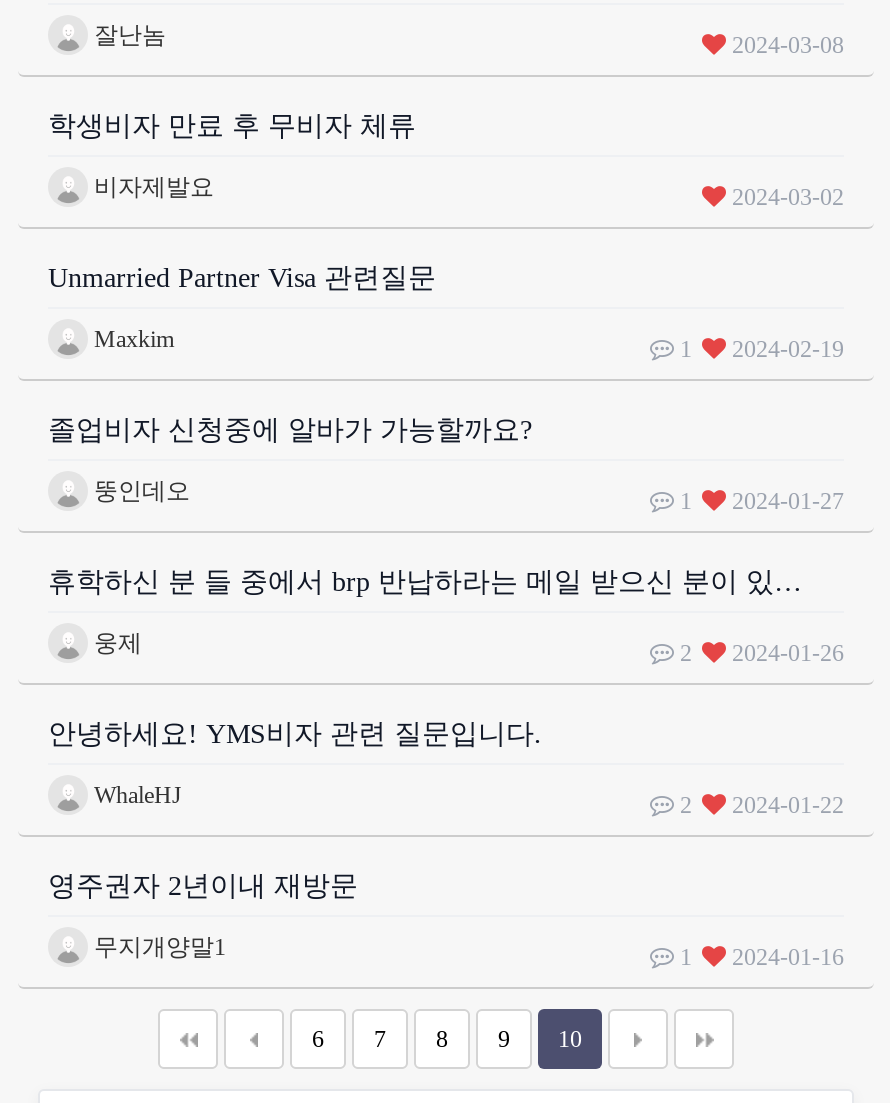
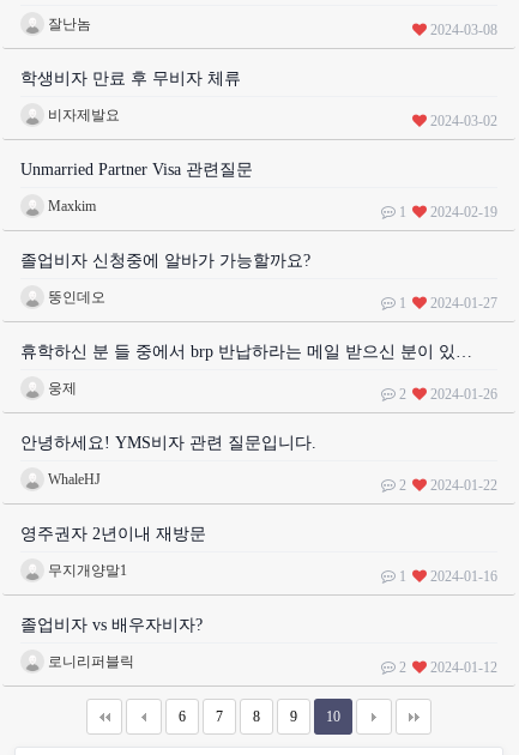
none -> [20,614,497,675] 졸업비자 vs 배우자비자? | 로니리퍼블릭 | 2 | 2024-01-12

